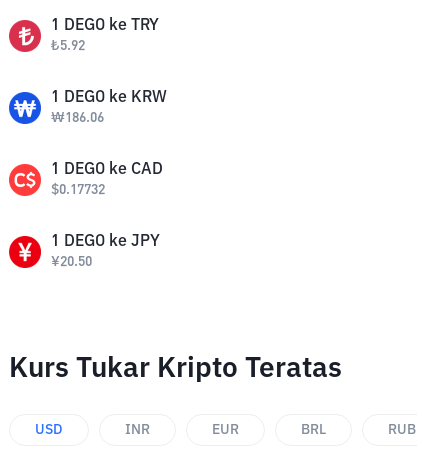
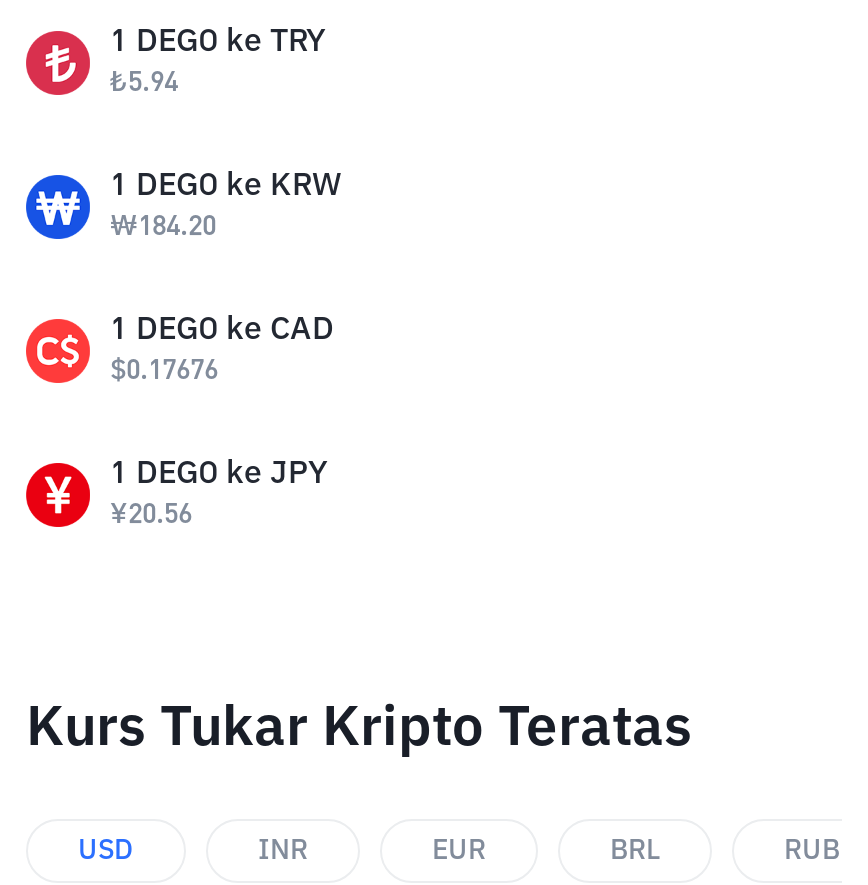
[51,39,85,53] ₺5.92 -> [110,69,178,97] ₺5.94
[51,111,104,125] ₩186.06 -> [110,213,216,241] ₩184.20
[51,183,105,197] $0.17732 -> [110,357,218,385] $0.17676
[51,255,92,269] ¥20.50 -> [110,501,192,529] ¥20.56

